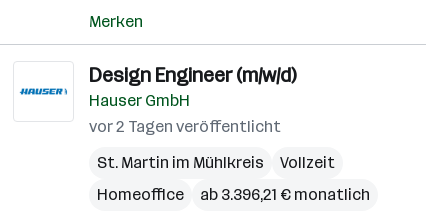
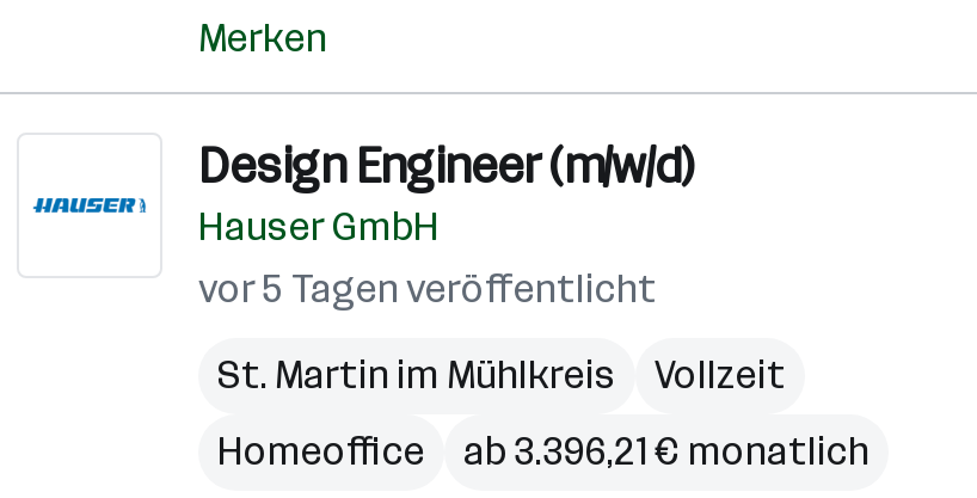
[89,117,281,136] vor 2 Tagen veröffentlicht -> [198,266,657,312] vor 5 Tagen veröffentlicht

